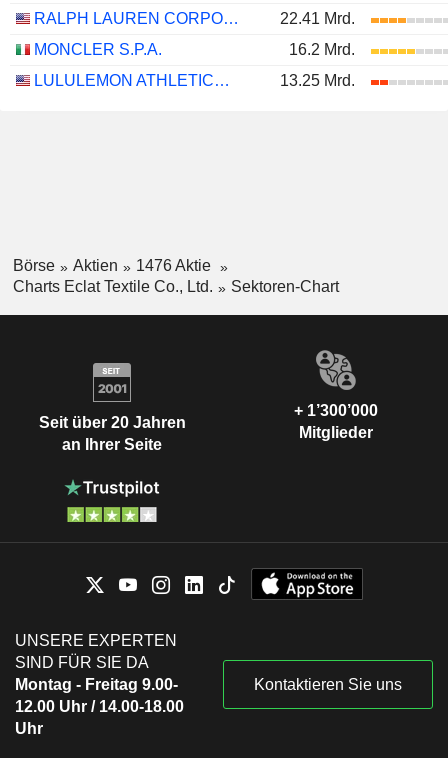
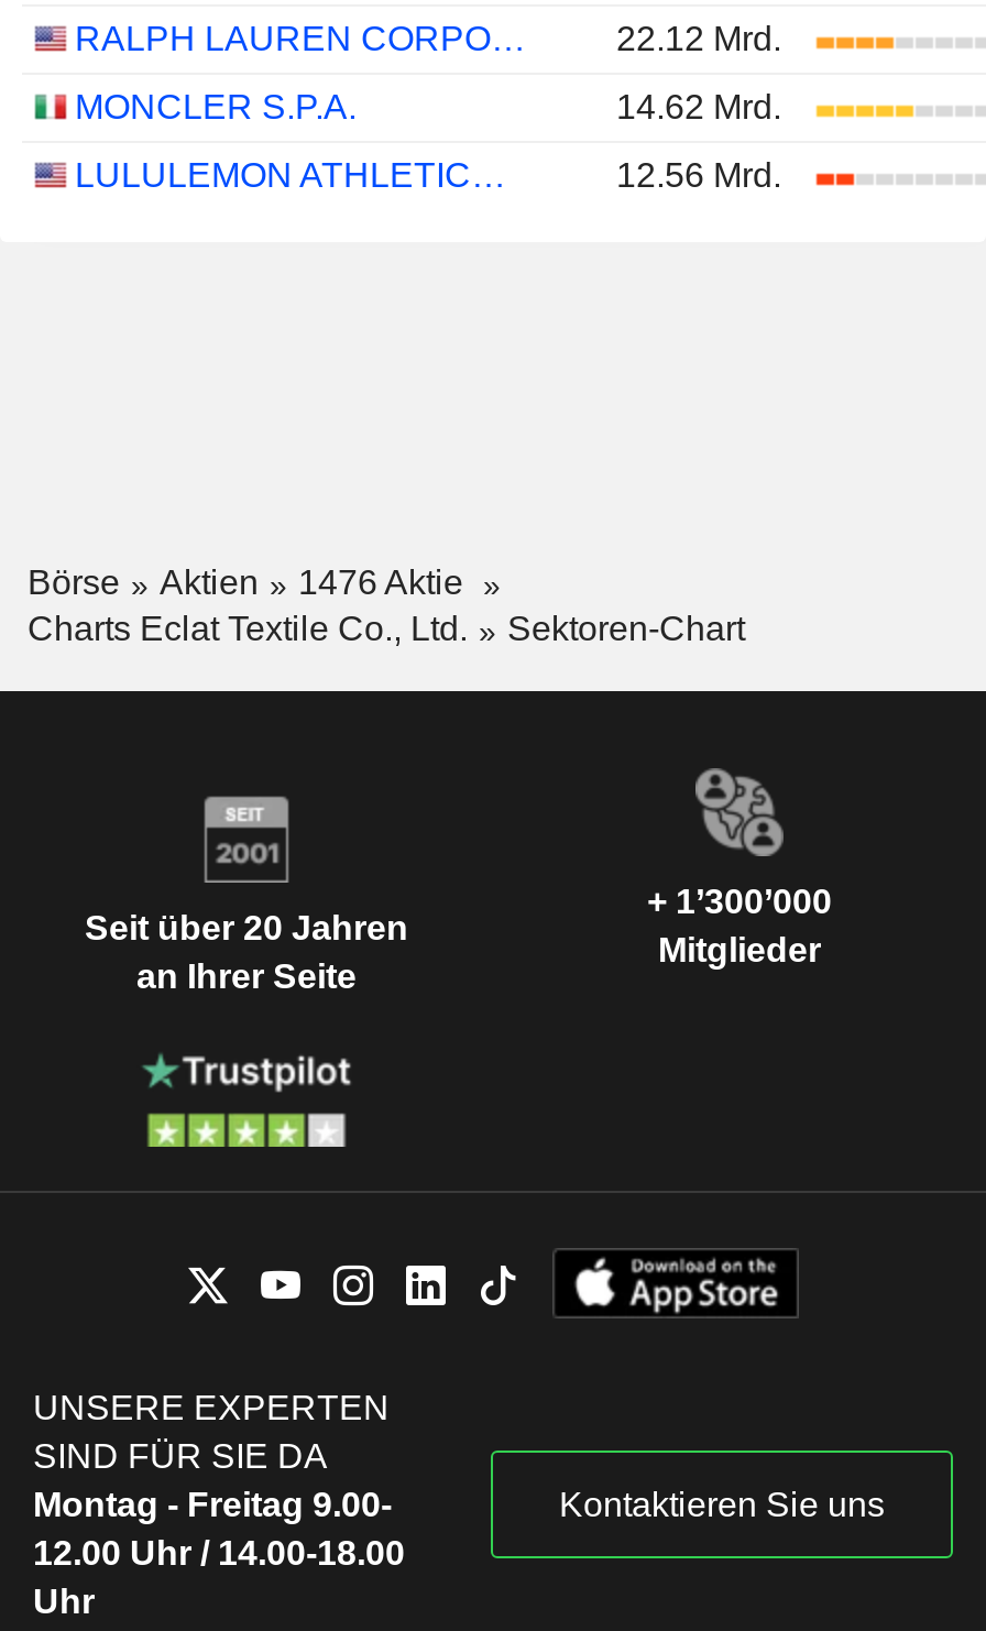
[280,10,355,27] 22.41 Mrd. -> [616,20,781,57] 22.12 Mrd.
[289,41,355,58] 16.2 Mrd. -> [616,88,781,125] 14.62 Mrd.
[280,72,355,89] 13.25 Mrd. -> [616,156,781,194] 12.56 Mrd.

